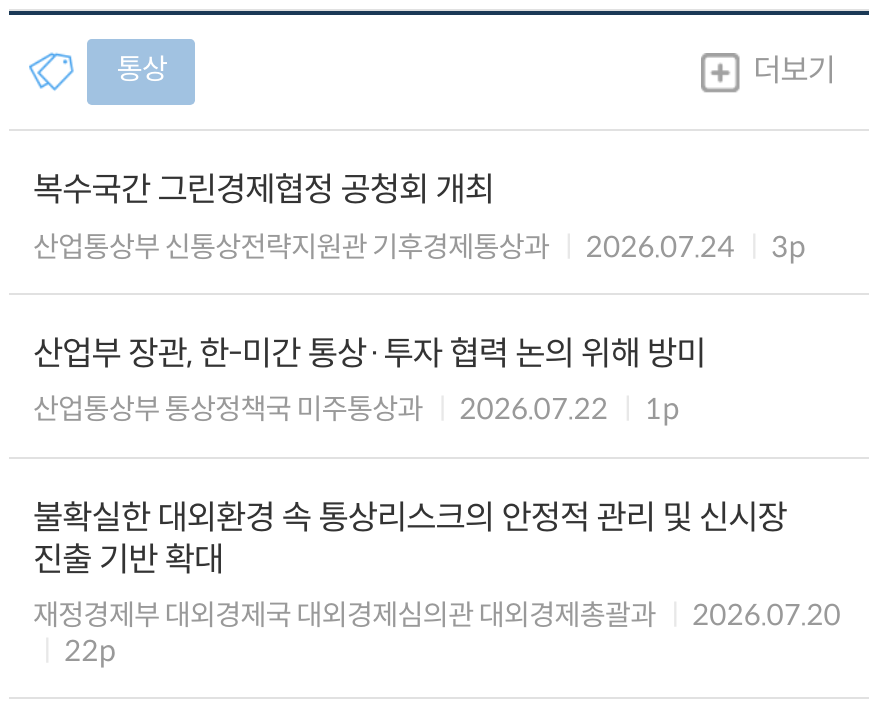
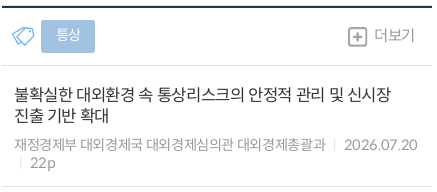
[33,169,806,428] 복수국간 그린경제협정 공청회 개최 | 산업통상부 신통상전략지원관 기후경제통상과 | 2026.07.24 | 3p | 산업부 장관, 한-미간 통상·투자 협력 논의 위해 방미 | 산업통상부 통상정책국 미주통상과 | 2026.07.22 | 1p -> none

